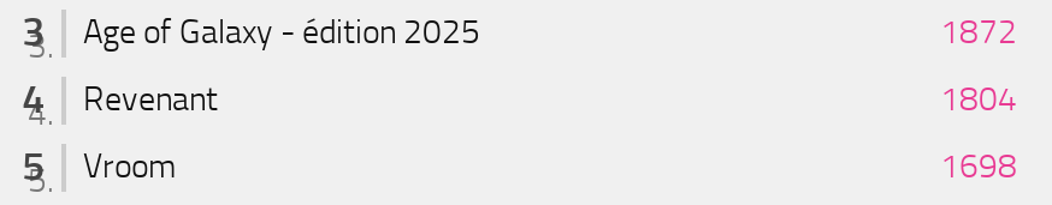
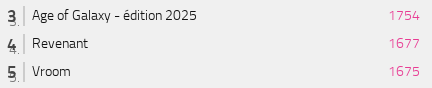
[940,11,1017,52] 1872 -> [388,7,420,24] 1754
[940,78,1017,119] 1804 -> [388,35,420,52] 1677
[940,145,1017,186] 1698 -> [388,63,420,80] 1675

